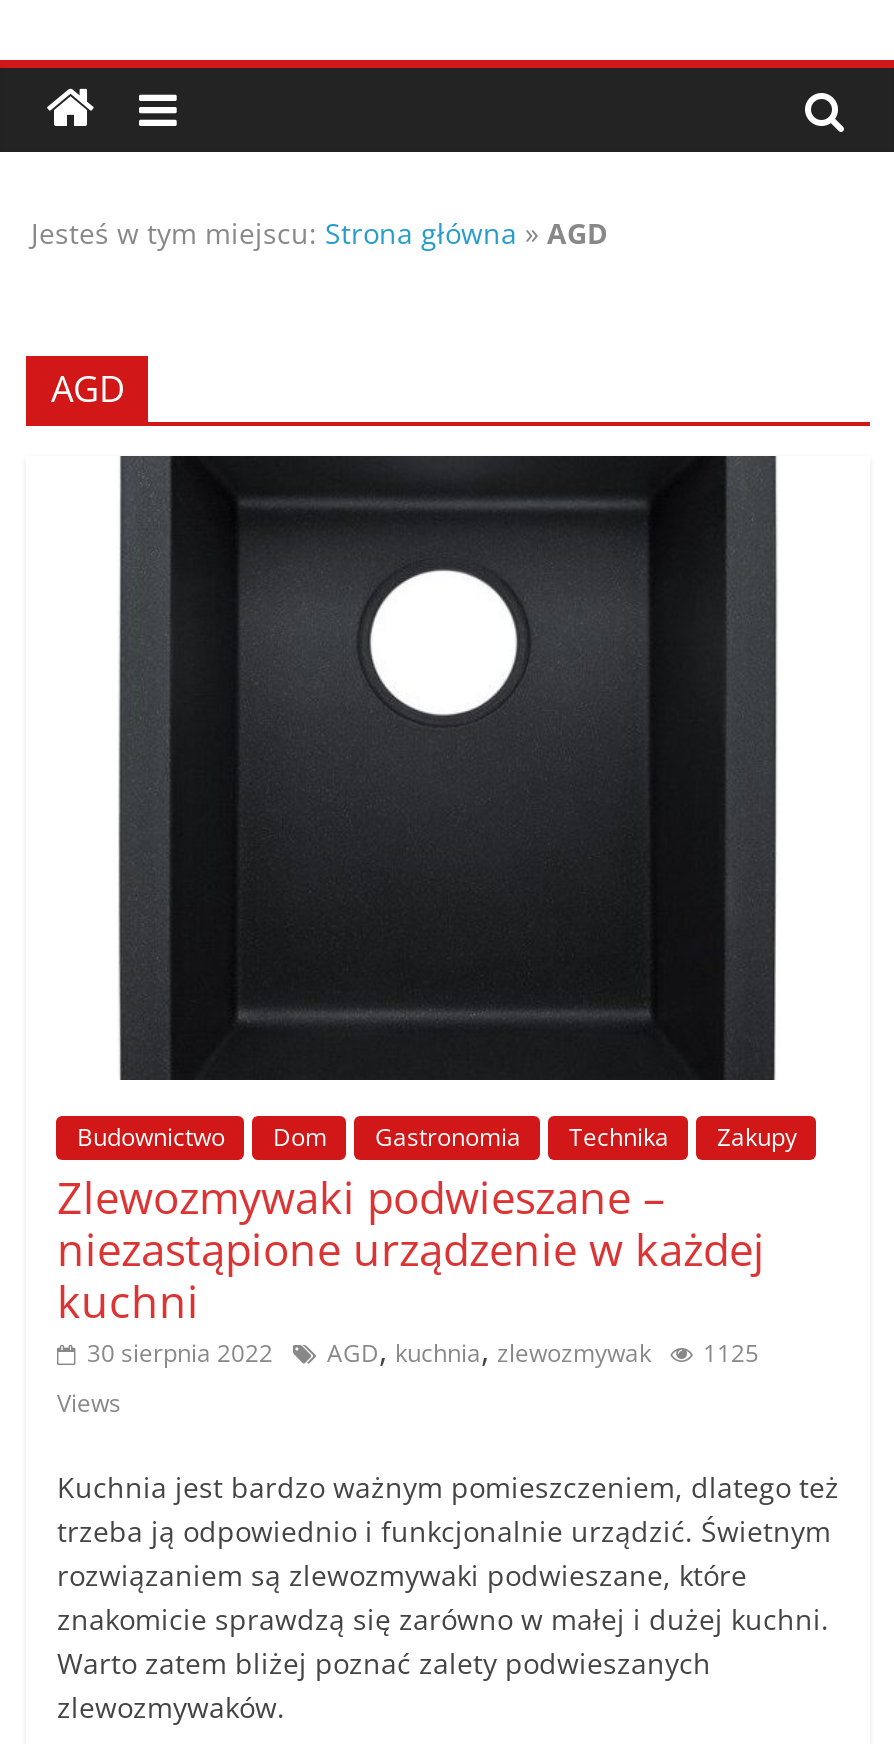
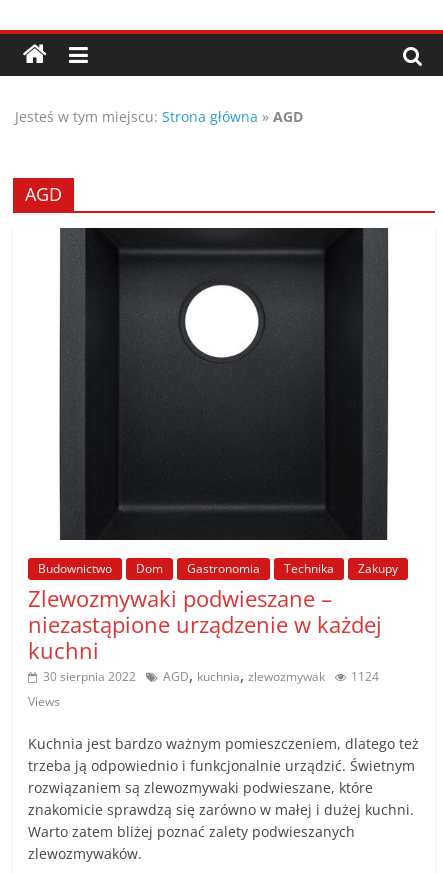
[703,1337,759,1371] 1125 -> [351,668,379,685] 1124

